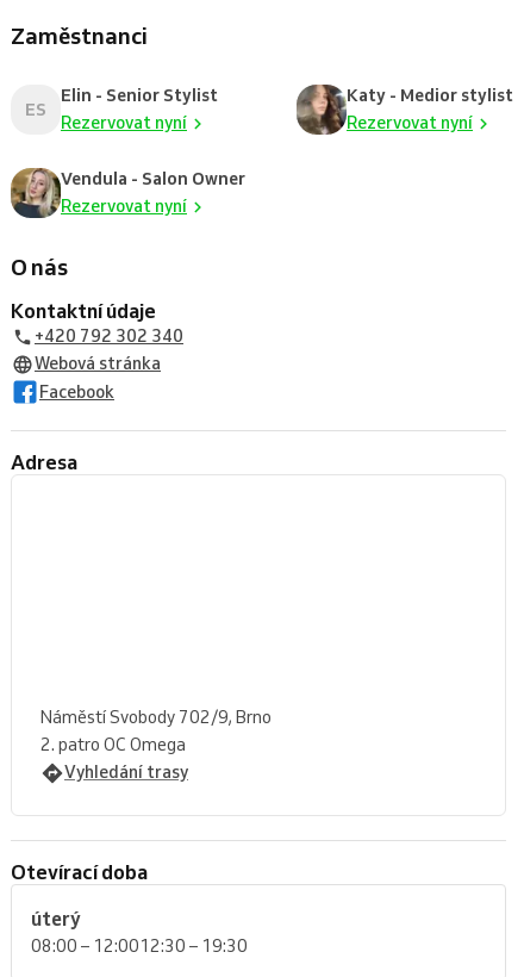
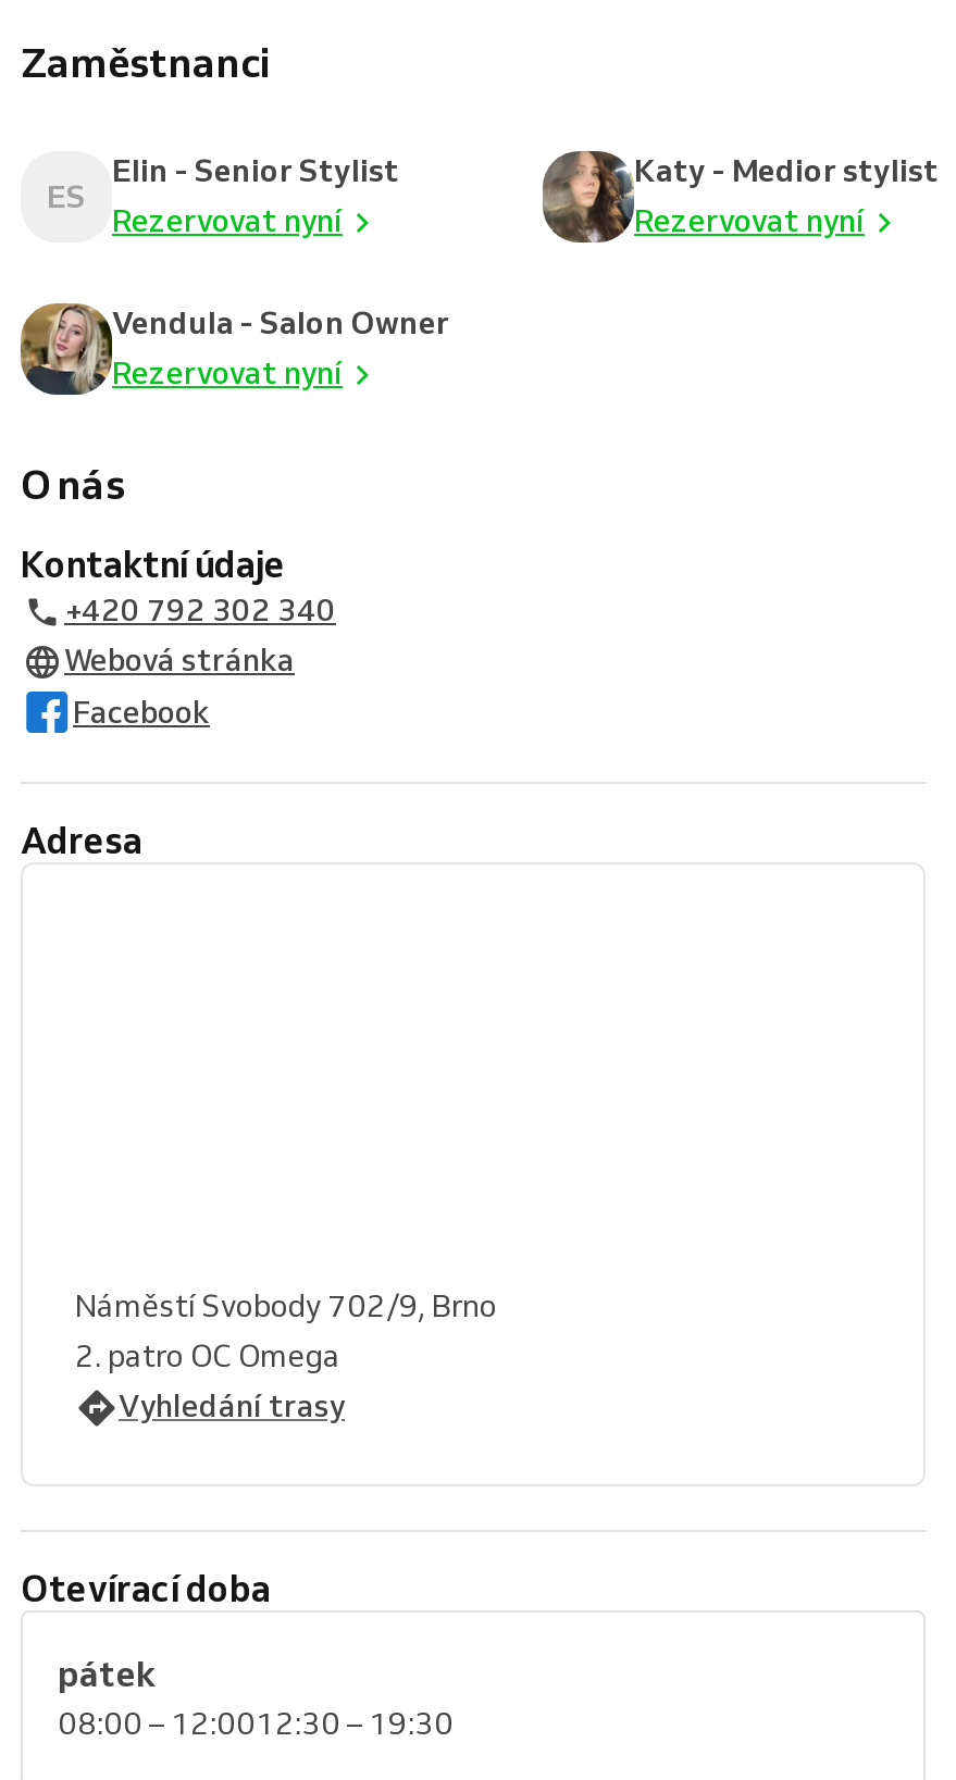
[31,907,81,931] úterý -> [58,1652,156,1695] pátek

